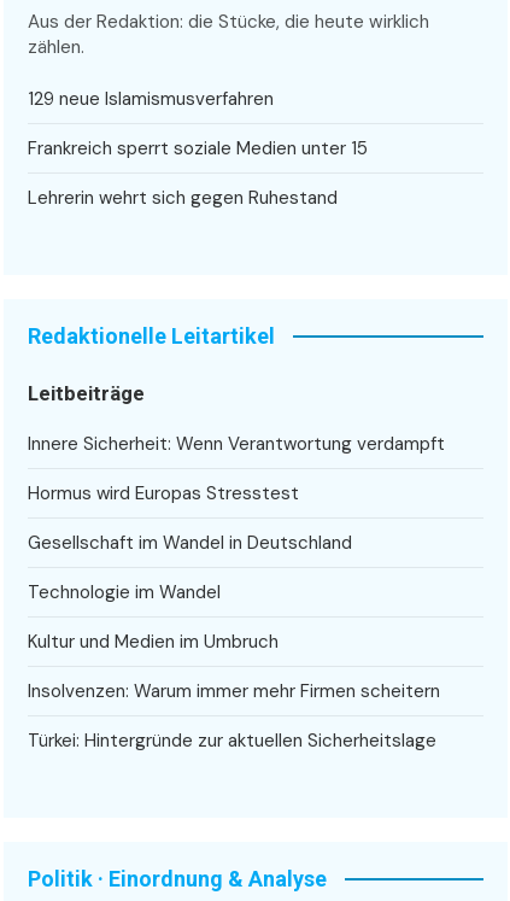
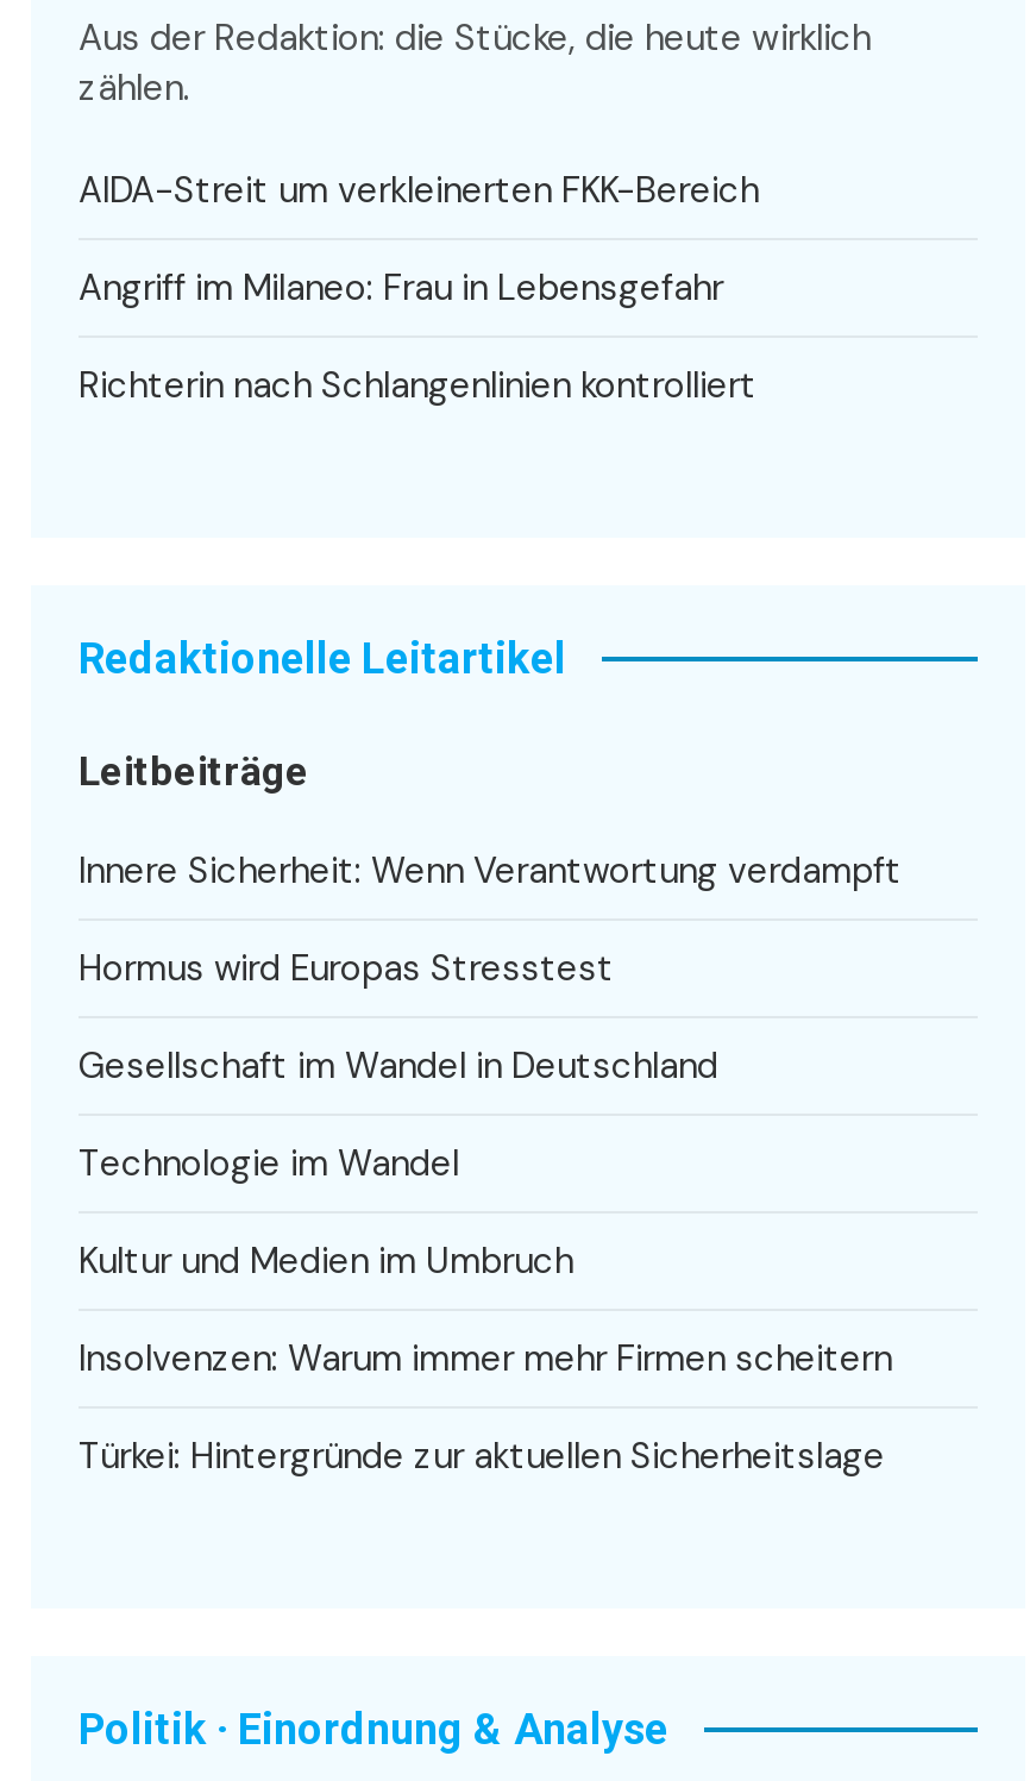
[28,86,274,111] 129 neue Islamismusverfahren -> [79,166,759,213] AIDA-Streit um verkleinerten FKK-Bereich
[28,136,368,160] Frankreich sperrt soziale Medien unter 15 -> [79,263,723,311] Angriff im Milaneo: Frau in Lebensgefahr
[28,185,338,210] Lehrerin wehrt sich gegen Ruhestand -> [79,361,756,409] Richterin nach Schlangenlinien kontrolliert

